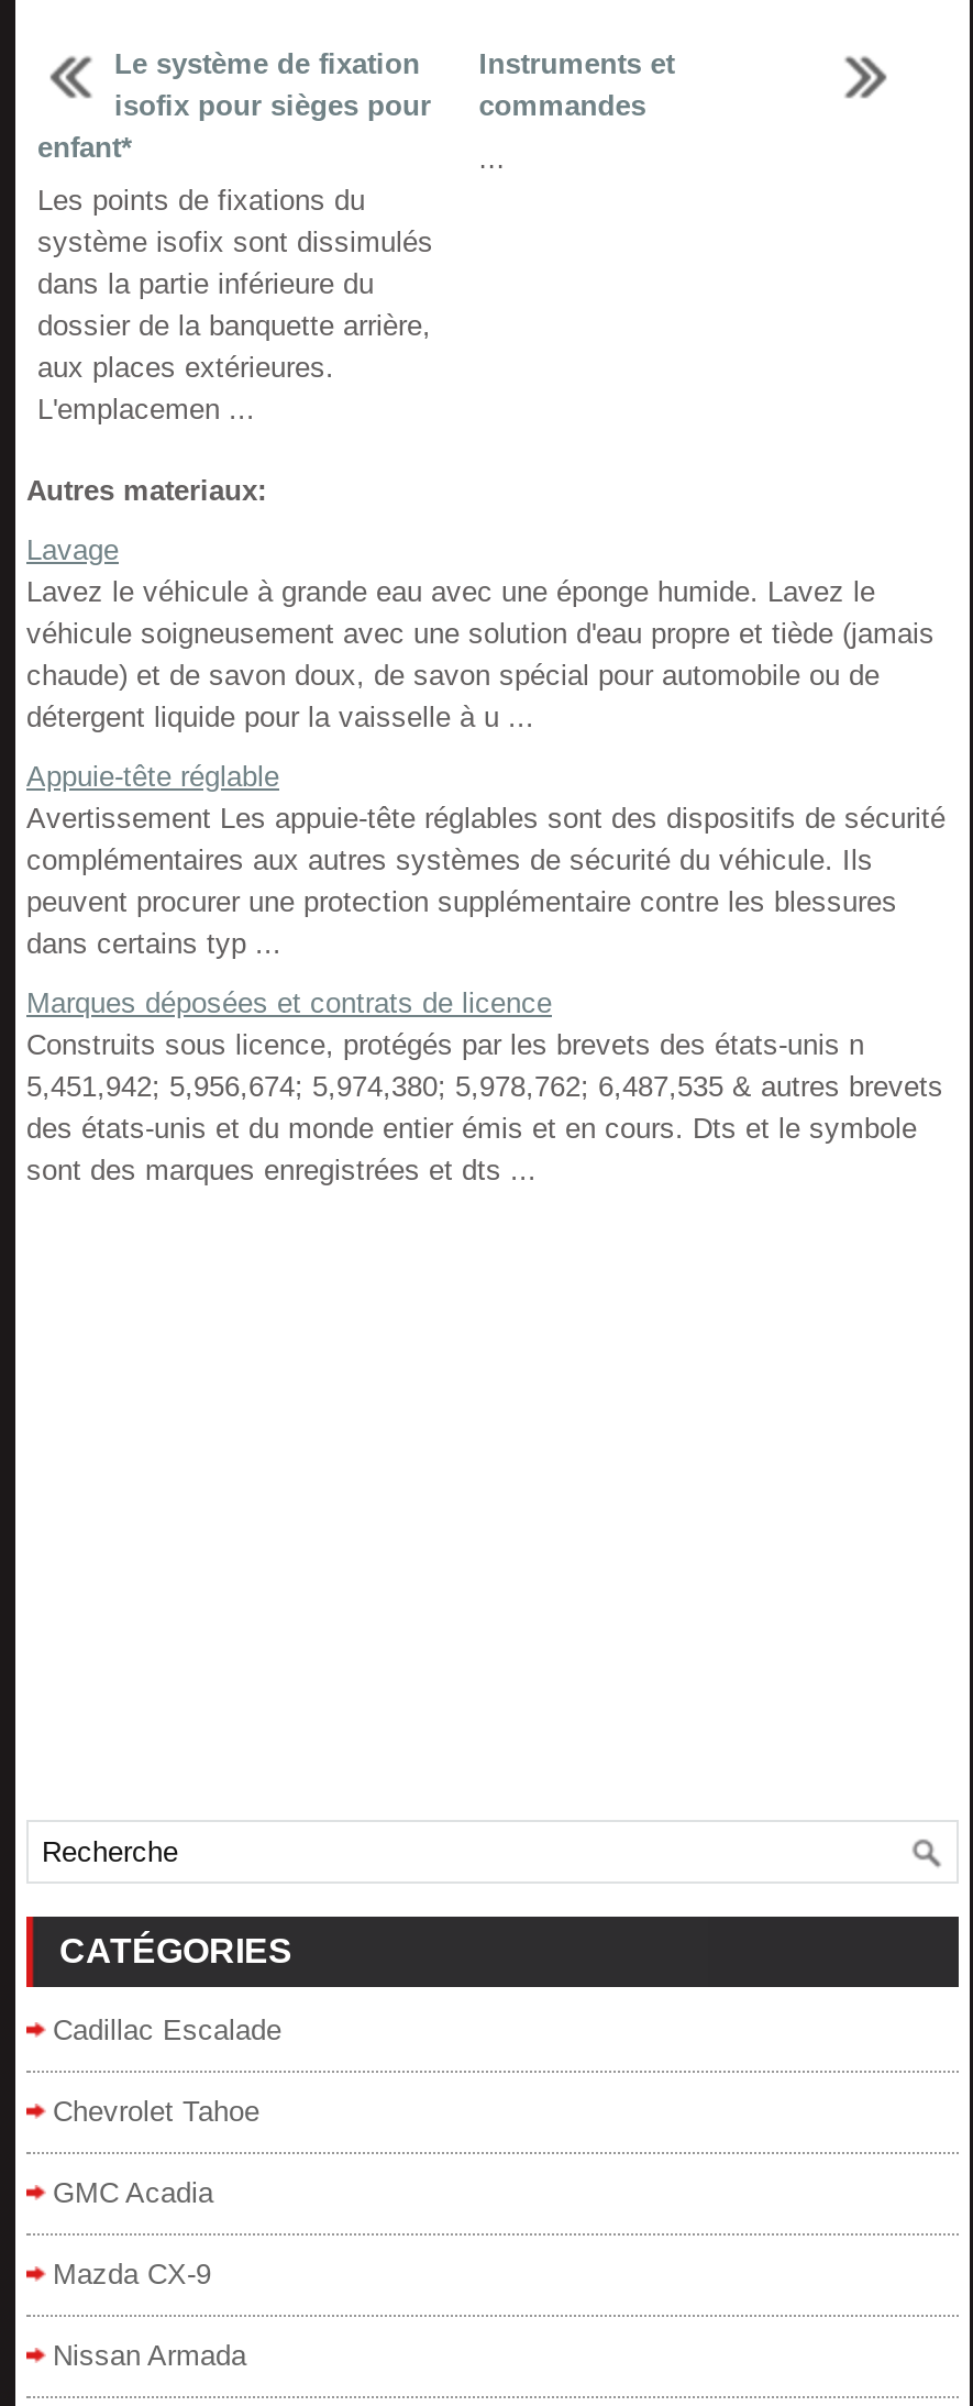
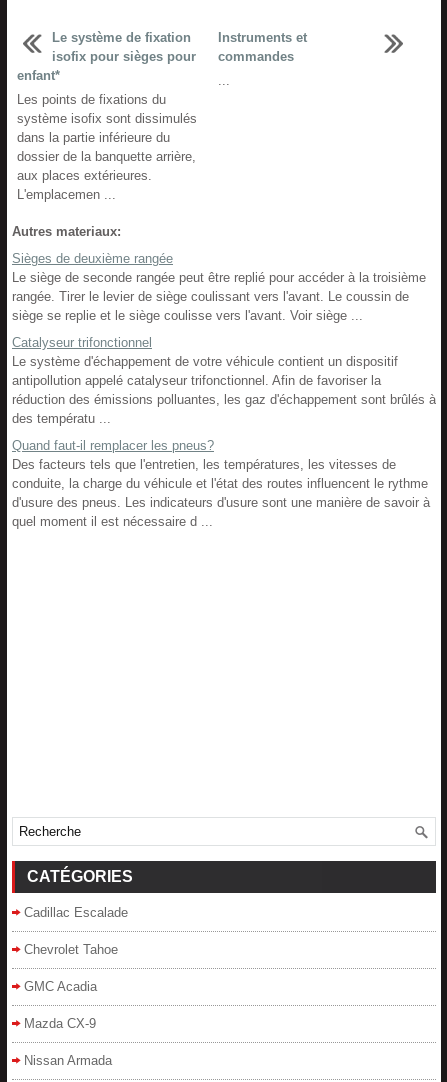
[26,533,935,733] Lavage | Lavez le véhicule à grande eau avec une éponge humide. Lavez le | véhicule soigneusement avec une solution d'eau propre et tiède (jamais | chaude) et de savon doux, de savon spécial pour automobile ou de | détergent liquide pour la vaisselle à u ... -> [12,251,426,323] Sièges de deuxième rangée | Le siège de seconde rangée peut être replié pour accéder à la troisième | rangée. Tirer le levier de siège coulissant vers l'avant. Le coussin de | siège se replie et le siège coulisse vers l'avant. Voir siège ...
[26,760,946,960] Appuie-tête réglable | Avertissement Les appuie-tête réglables sont des dispositifs de sécurité | complémentaires aux autres systèmes de sécurité du véhicule. Ils | peuvent procurer une protection supplémentaire contre les blessures | dans certains typ ... -> [12,335,436,426] Catalyseur trifonctionnel | Le système d'échappement de votre véhicule contient un dispositif | antipollution appelé catalyseur trifonctionnel. Afin de favoriser la | réduction des émissions polluantes, les gaz d'échappement sont brûlés à | des températu ...
[26,986,943,1187] Marques déposées et contrats de licence | Construits sous licence, protégés par les brevets des états-unis n | 5,451,942; 5,956,674; 5,974,380; 5,978,762; 6,487,535 & autres brevets | des états-unis et du monde entier émis et en cours. Dts et le symbole | sont des marques enregistrées et dts ... -> [12,438,430,529] Quand faut-il remplacer les pneus? | Des facteurs tels que l'entretien, les températures, les vitesses de | conduite, la charge du véhicule et l'état des routes influencent le rythme | d'usure des pneus. Les indicateurs d'usure sont une manière de savoir à | quel moment il est nécessaire d ...

